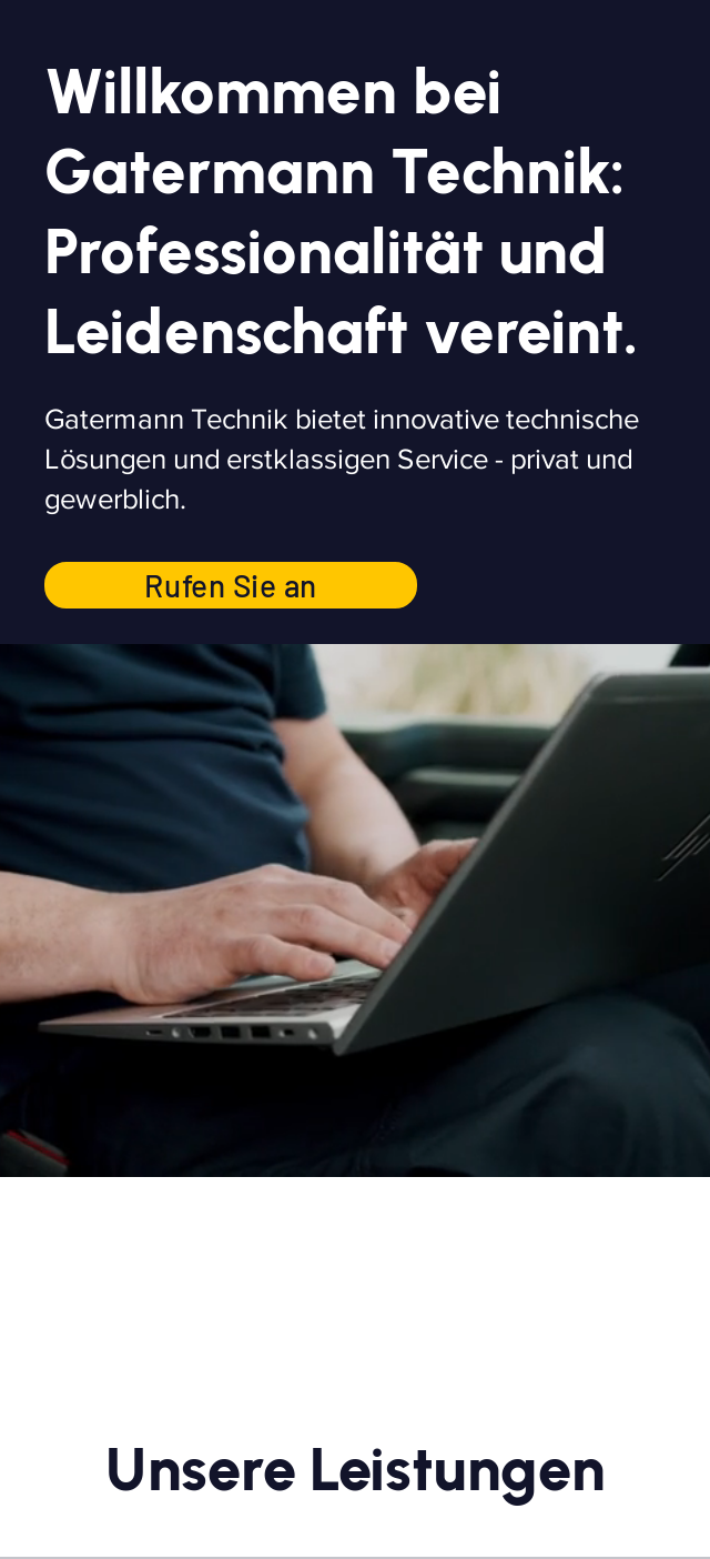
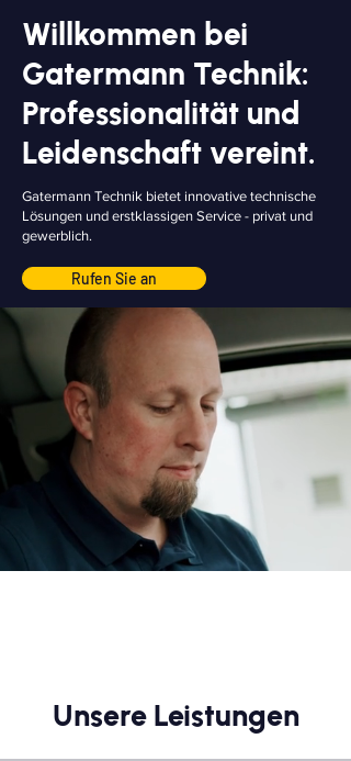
[7,642,703,1179] [image] -> [3,307,348,571] [image]

